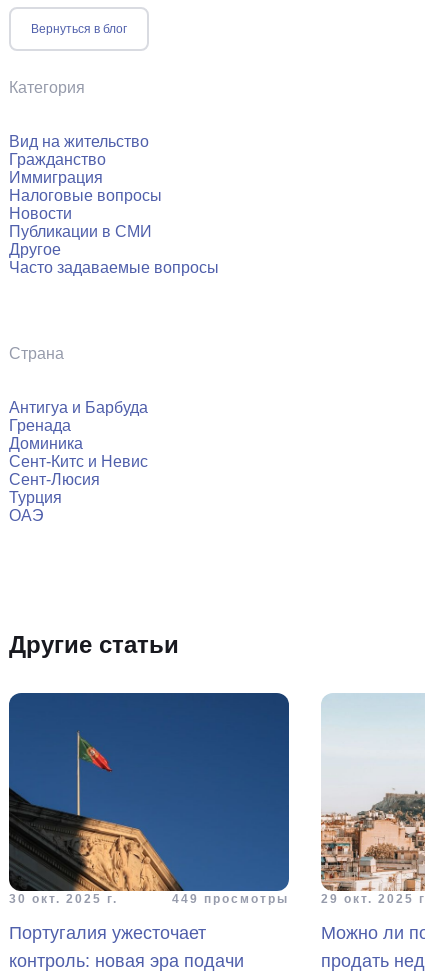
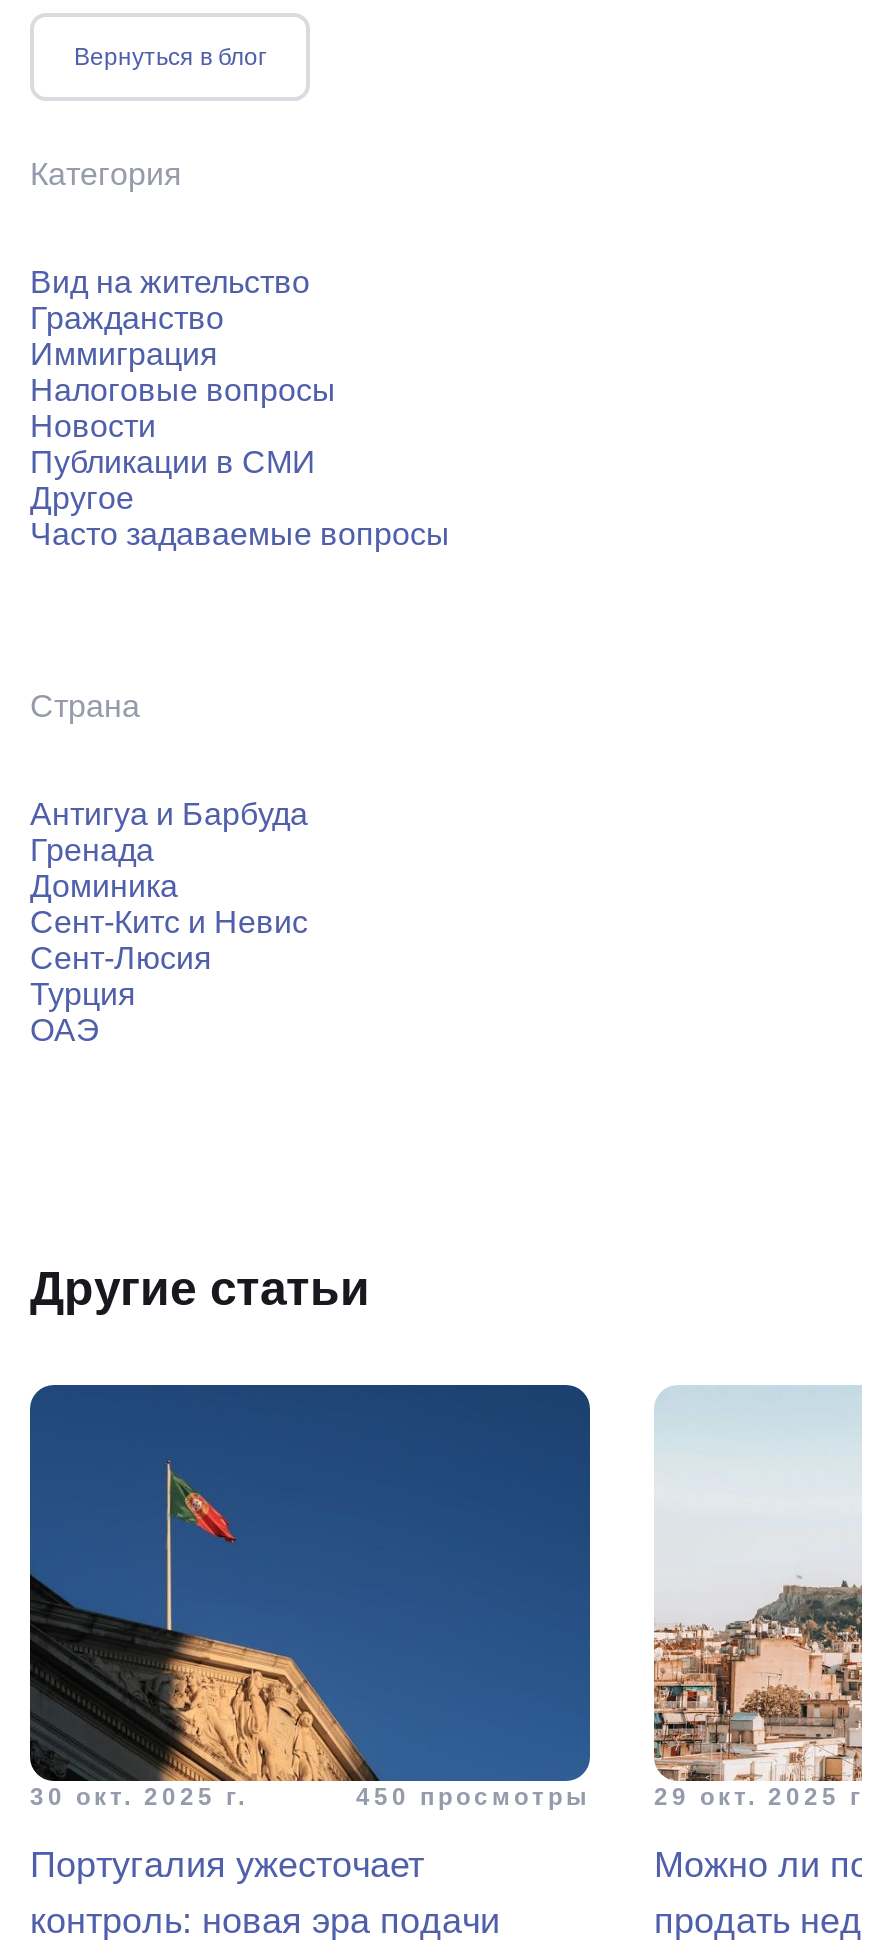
[172,892,289,906] 449 просмотры -> [356,1782,590,1810] 450 просмотры

